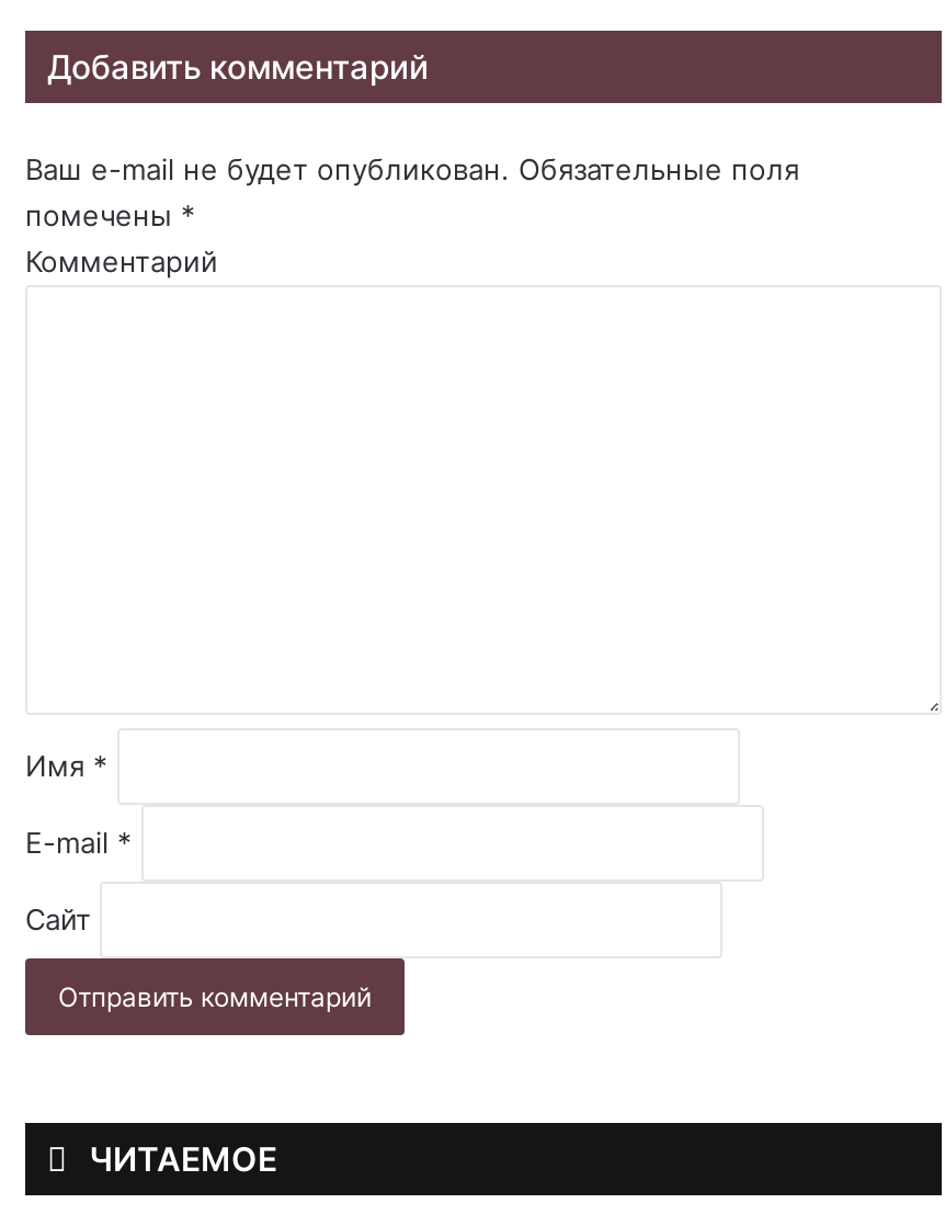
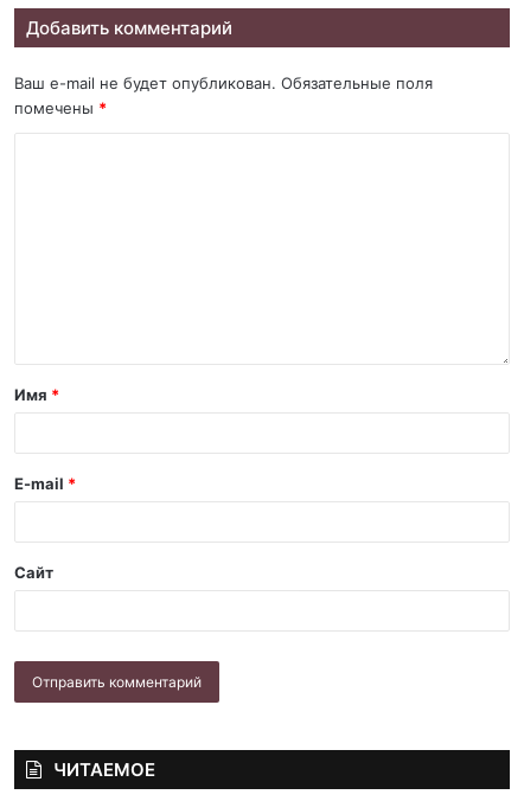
[25,243,218,279] Комментарий -> none

